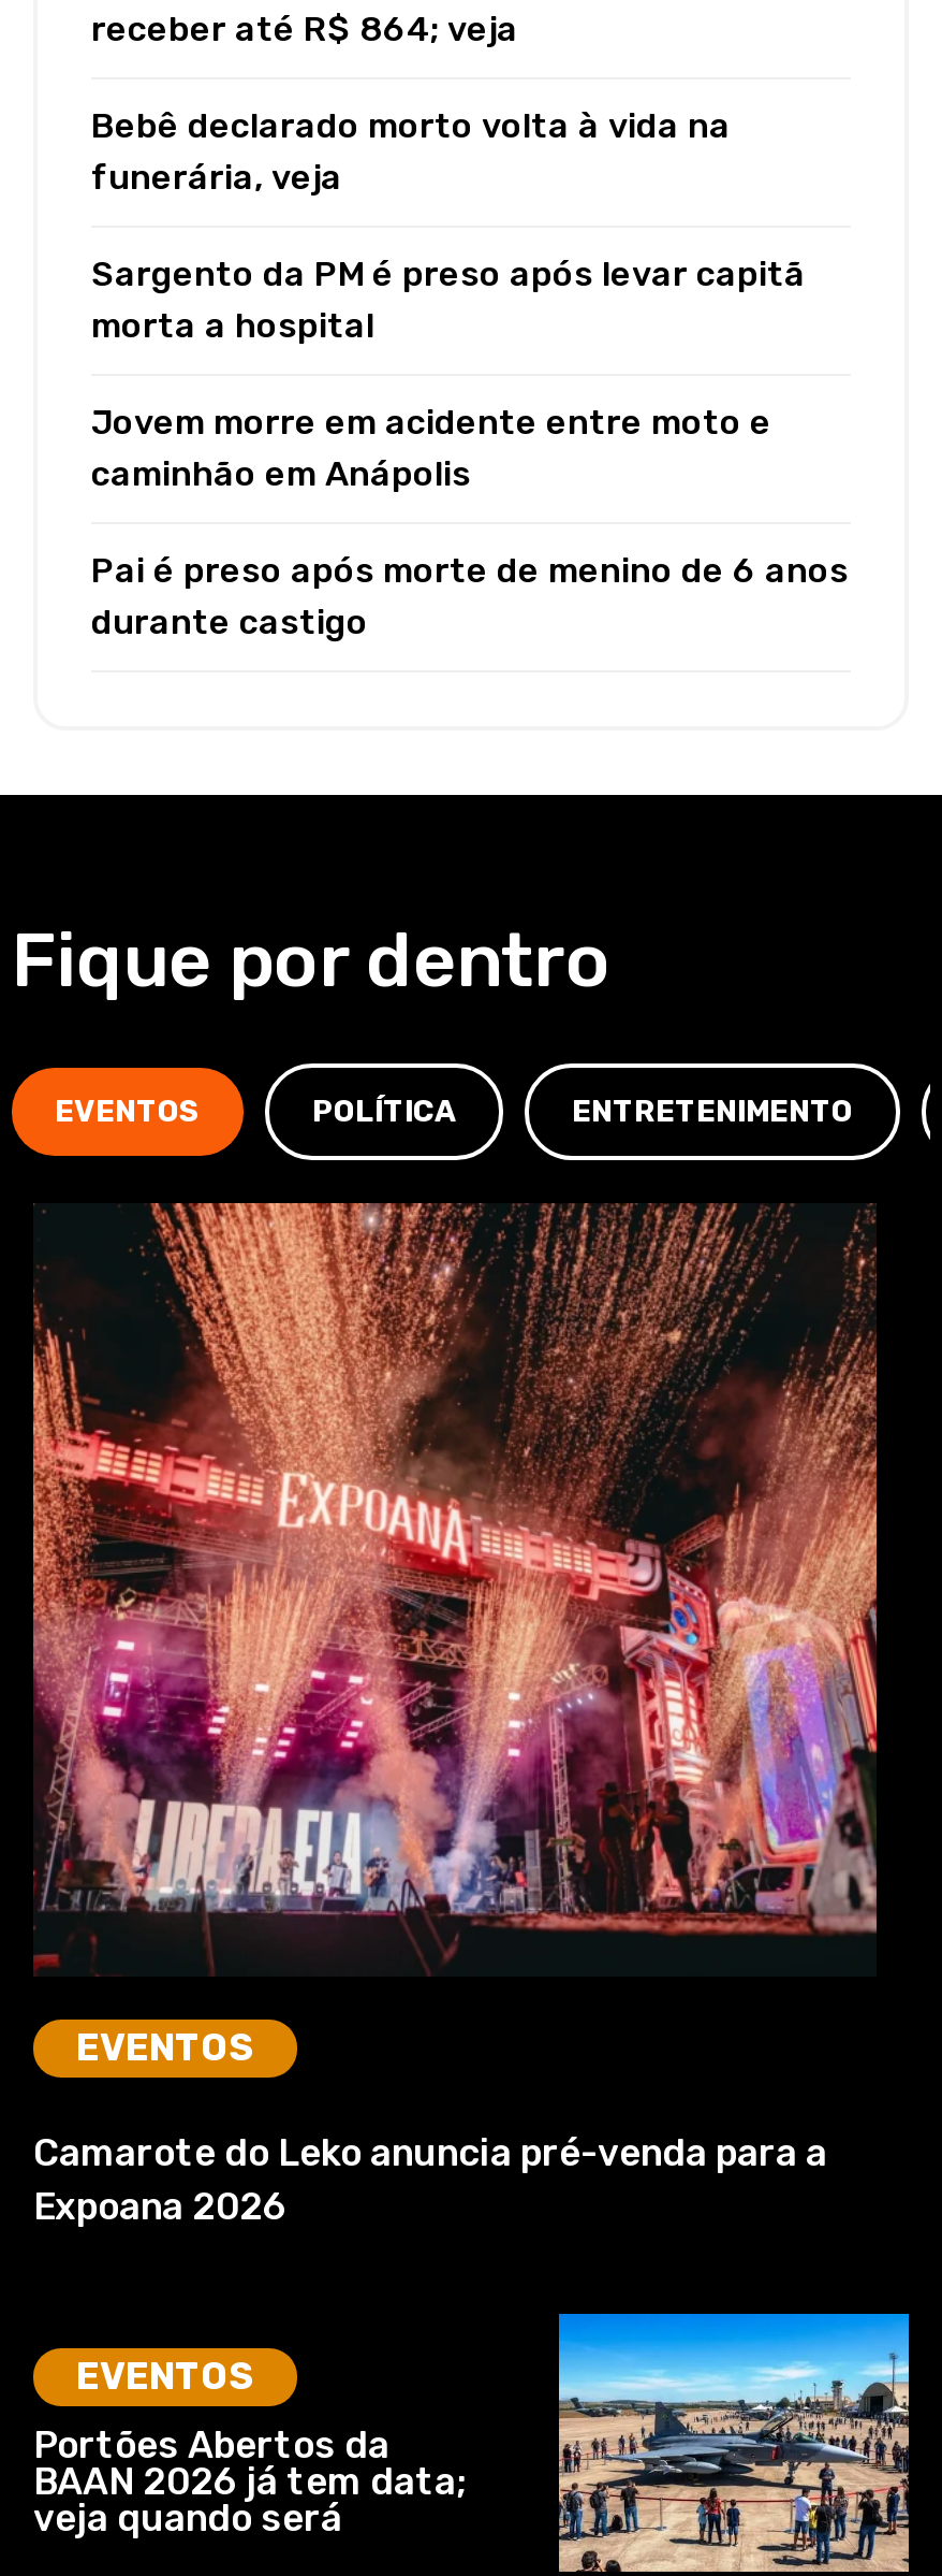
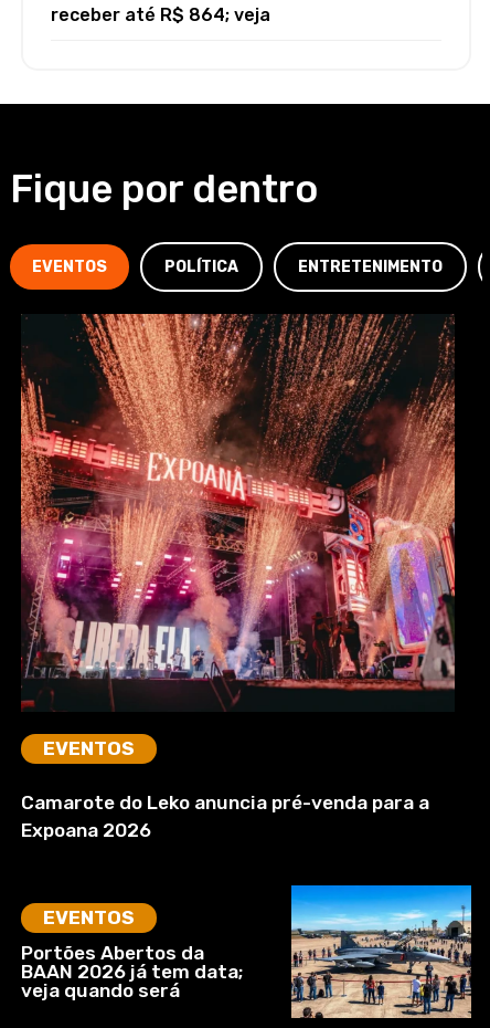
[91,105,849,642] Bebê declarado morto volta à vida na | funerária, veja | Sargento da PM é preso após levar capitã | morta a hospital | Jovem morre em acidente entre moto e | caminhão em Anápolis | Pai é preso após morte de menino de 6 anos | durante castigo -> none

